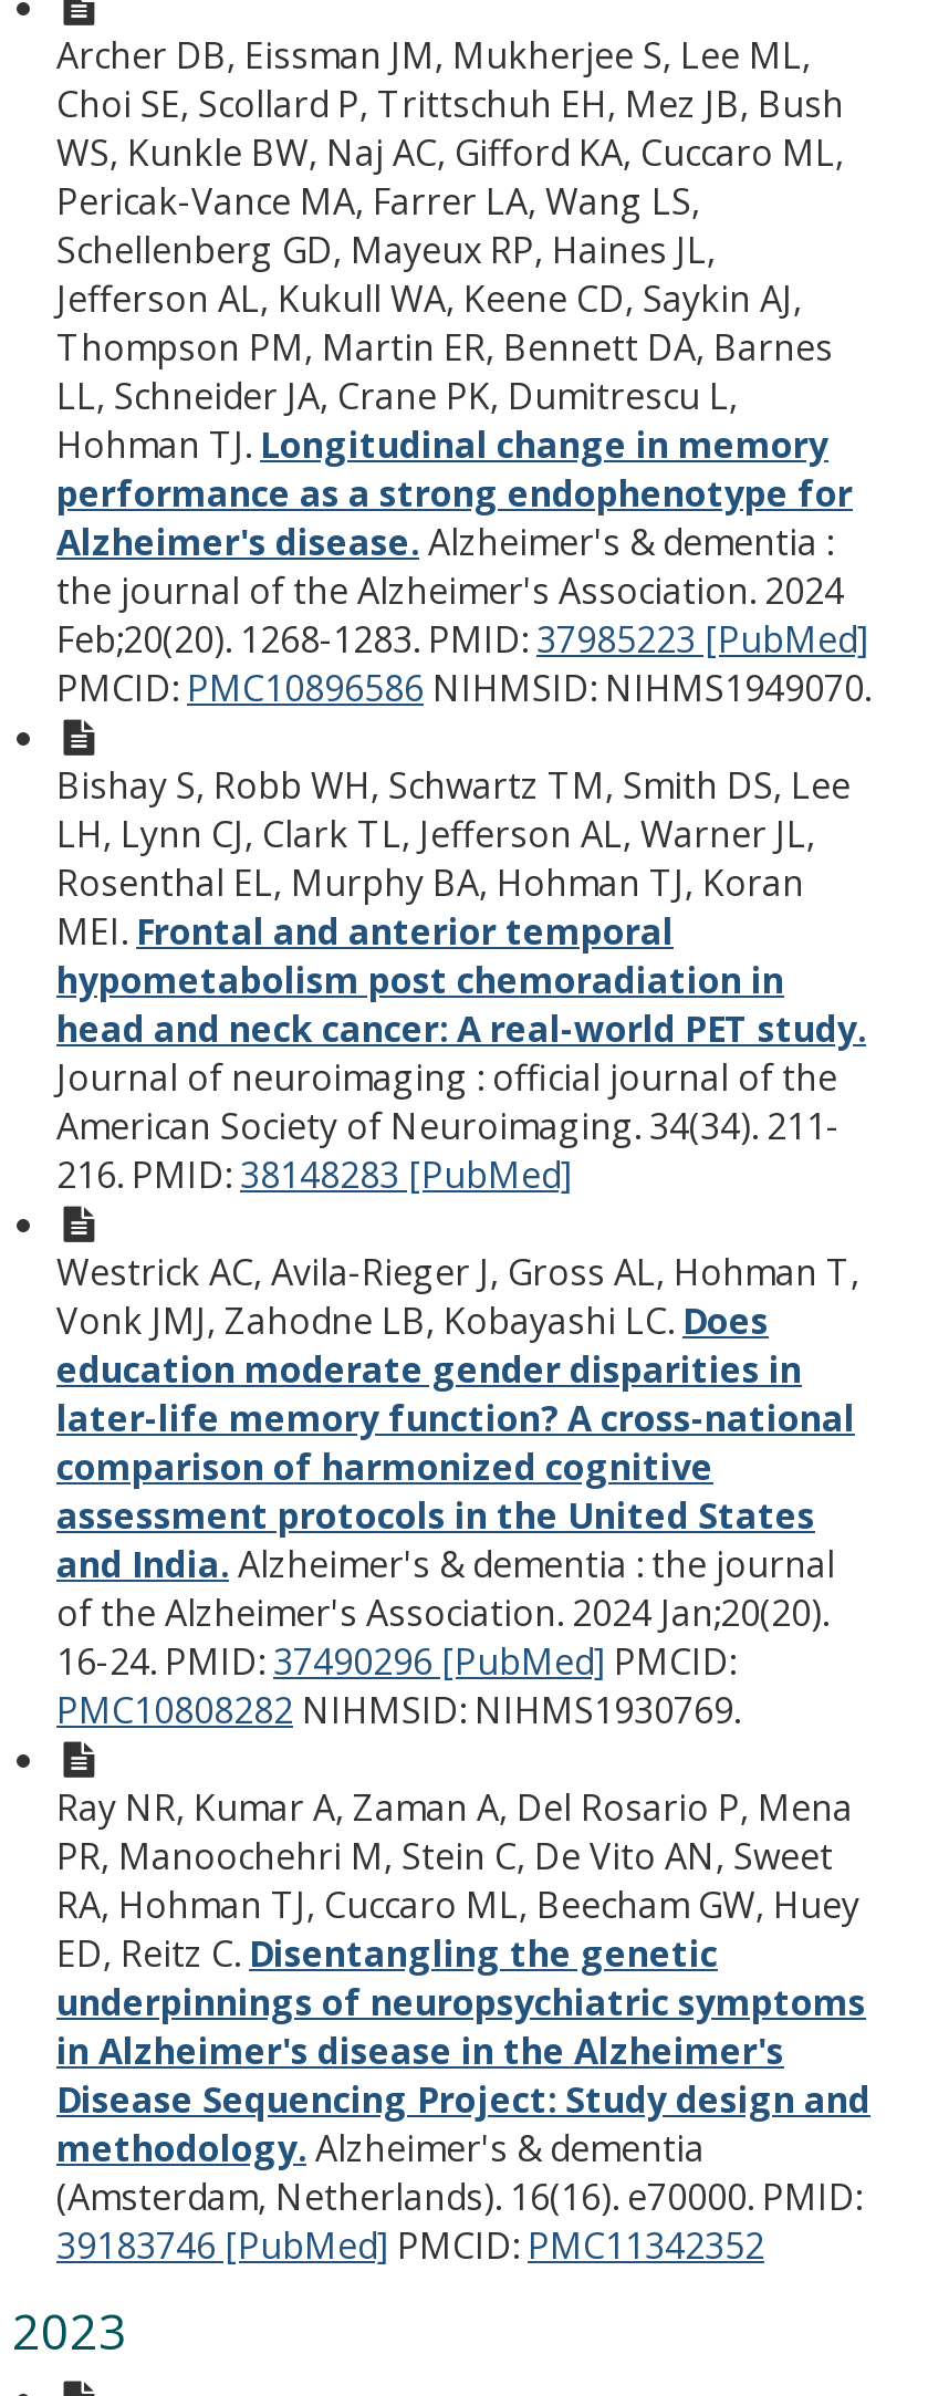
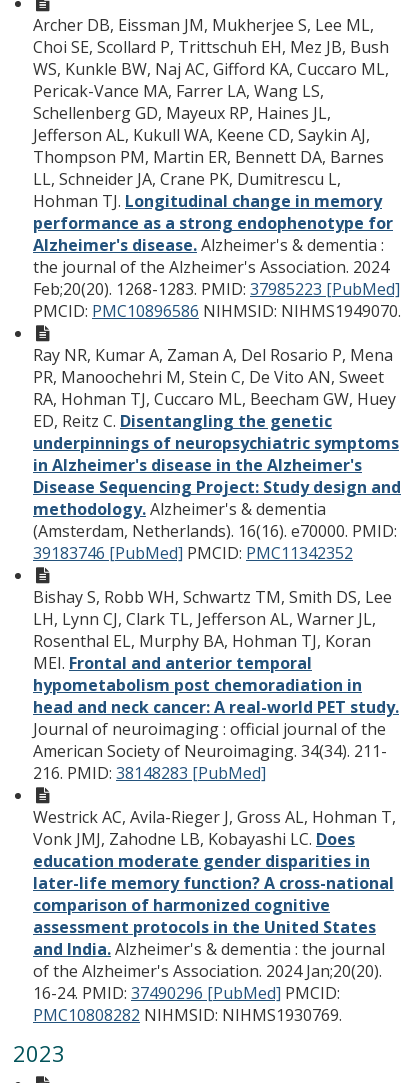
moved [56,761,866,1734] -> [33,586,399,1026]: Bishay S, Robb WH, Schwartz TM, Smith DS, Lee | LH, Lynn CJ, Clark TL, Jefferson AL, Warner JL, | Rosenthal EL, Murphy BA, Hohman TJ, Koran | ... | 16-24. PMID: 37490296 [PubMed] PMCID: | PMC10808282 NIHMSID: NIHMS1930769.
moved [56,1783,870,2269] -> [33,344,401,564]: Ray NR, Kumar A, Zaman A, Del Rosario P, Mena | PR, Manoochehri M, Stein C, De Vito AN, Sweet | RA, Hohman TJ, Cuccaro ML, Beecham GW, Huey | ... | (Amsterdam, Netherlands). 16(16). e70000. PMID: | 39183746 [PubMed] PMCID: PMC11342352

